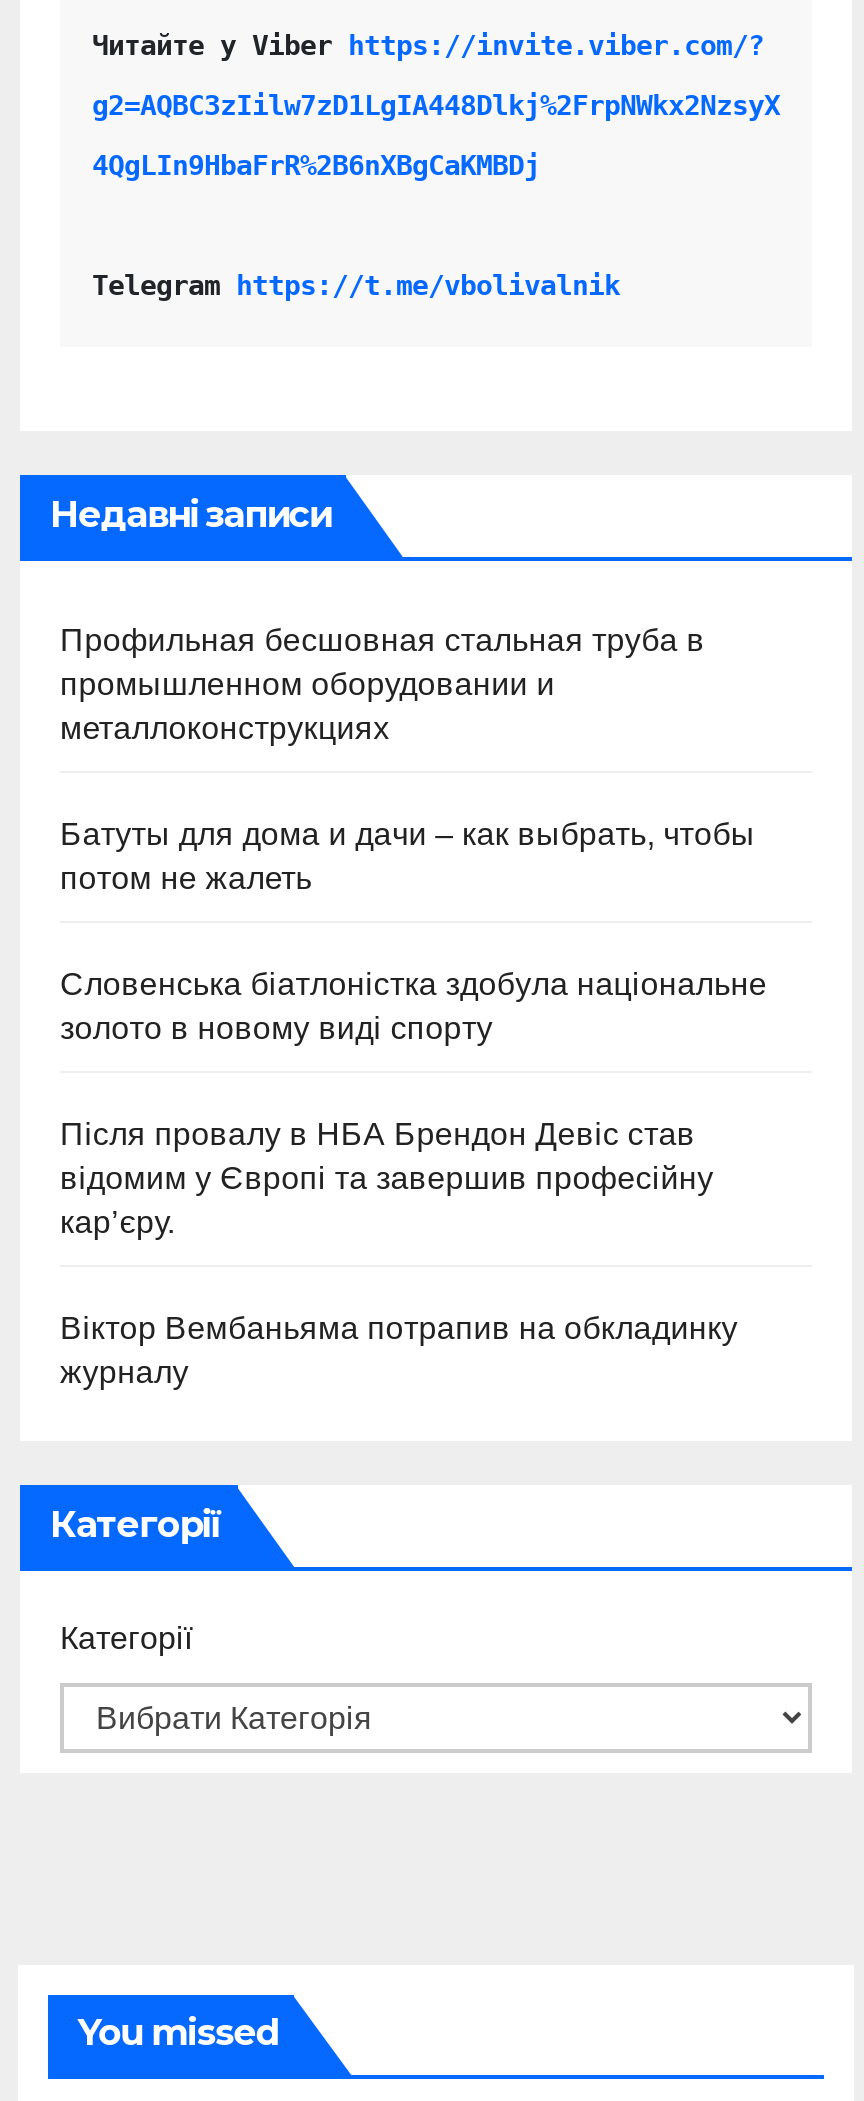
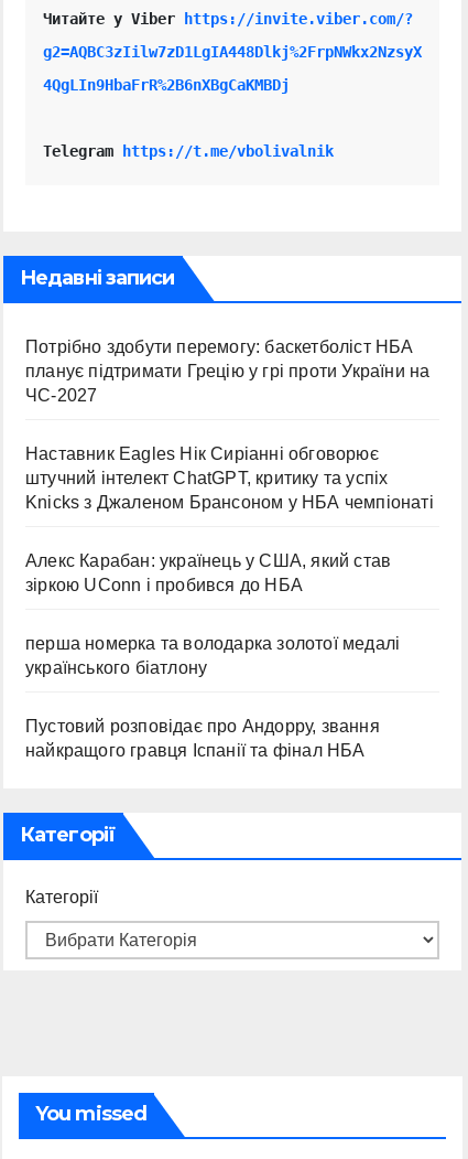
[60,624,705,746] Профильная бесшовная стальная труба в | промышленном оборудовании и | металлоконструкциях -> [25,338,430,405] Потрібно здобути перемогу: баскетболіст НБА | планує підтримати Грецію у грі проти України на | ЧС-2027
[60,818,755,896] Батуты для дома и дачи – как выбрать, чтобы | потом не жалеть -> [25,445,434,512] Наставник Eagles Нік Сиріанні обговорює | штучний інтелект ChatGPT, критику та успіх | Knicks з Джаленом Брансоном у НБА чемпіонаті
[60,968,767,1046] Словенська біатлоністка здобула національне | золото в новому виді спорту -> [25,552,391,595] Алекс Карабан: українець у США, який став | зіркою UConn і пробився до НБА
[60,1118,714,1240] Після провалу в НБА Брендон Девіс став | відомим у Європі та завершив професійну | кар’єру. -> [25,634,400,677] перша номерка та володарка золотої медалі | українського біатлону
[60,1312,738,1390] Віктор Вембаньяма потрапив на обкладинку | журналу -> [25,717,380,760] Пустовий розповідає про Андорру, звання | найкращого гравця Іспанії та фінал НБА

